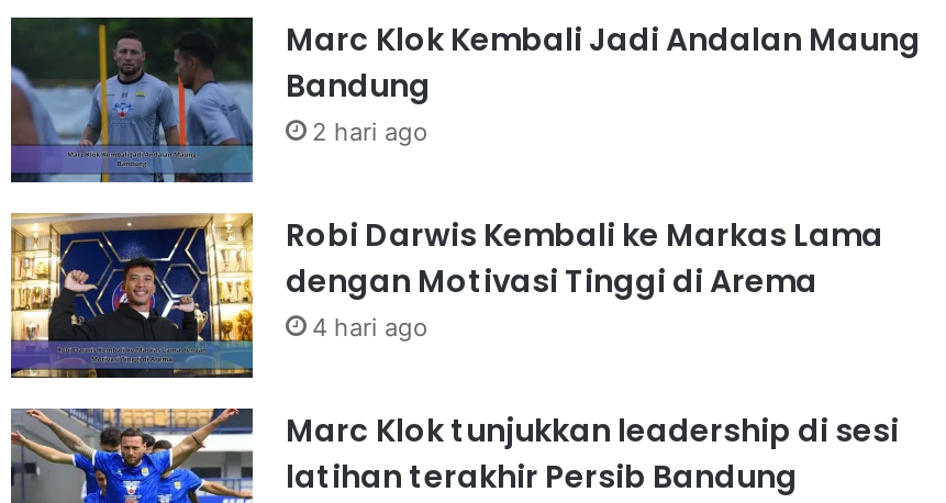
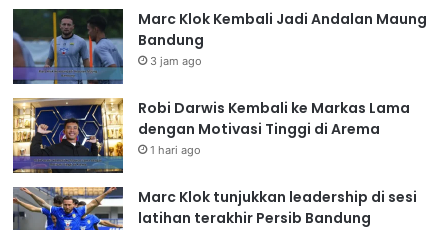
[312,116,429,146] 2 hari ago -> [150,54,202,68] 3 jam ago
[312,311,429,342] 4 hari ago -> [150,143,201,157] 1 hari ago

